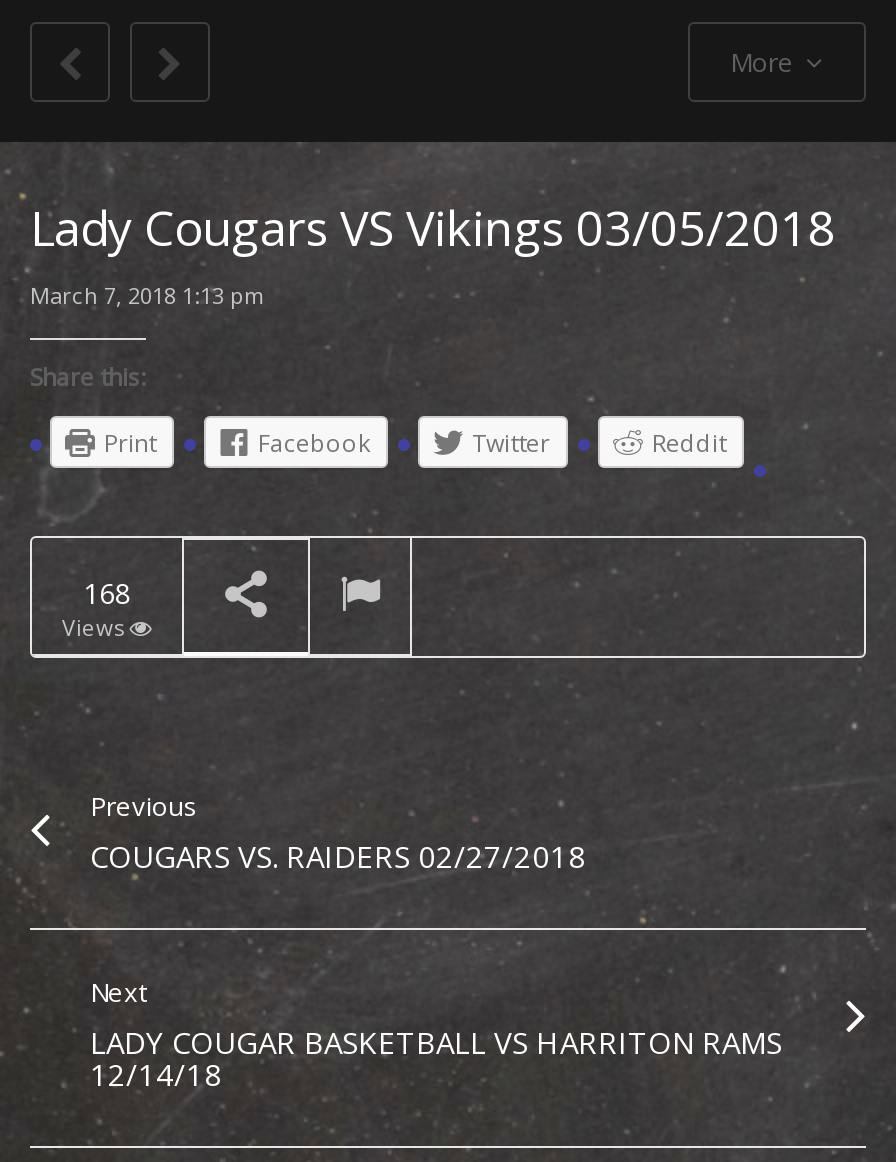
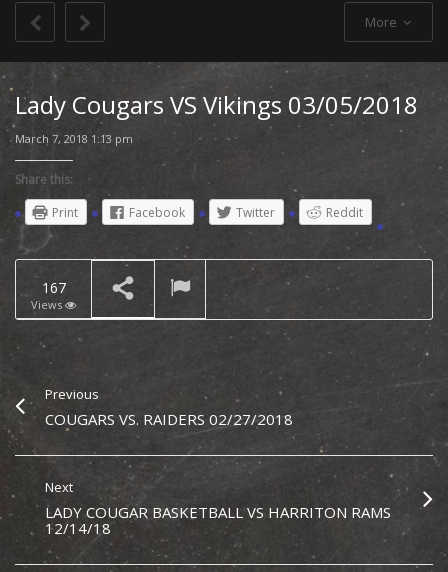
[83,574,131,612] 168 -> [41,278,65,297] 167

